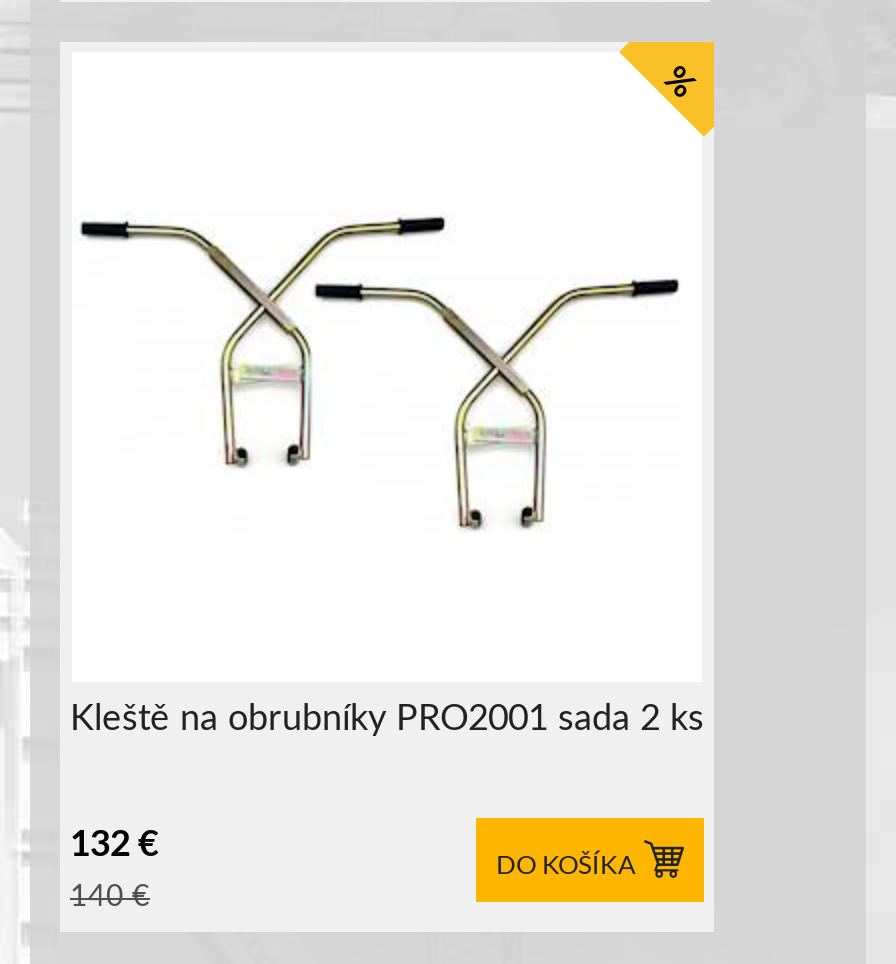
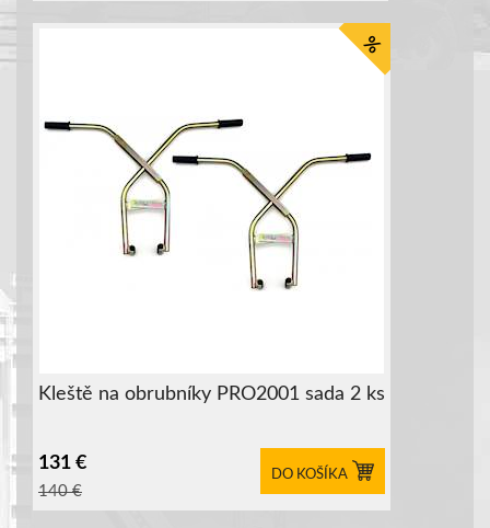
[70,828,158,864] 132 € -> [38,454,86,473] 131 €

